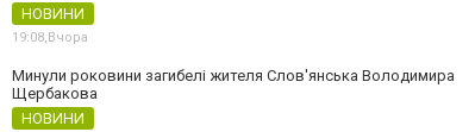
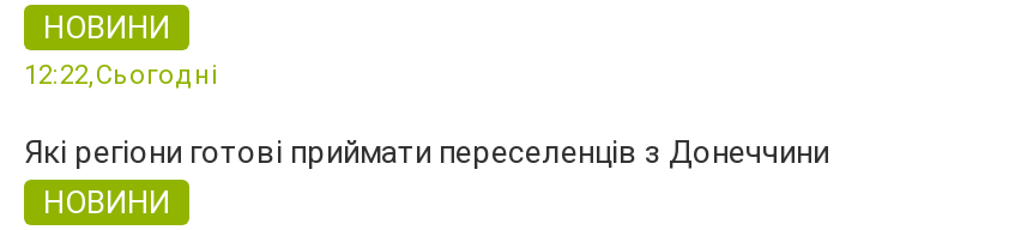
[12,30,88,45] 19:08,Вчора -> [24,60,218,91] 12:22,Сьогодні
[12,67,455,102] Минули роковини загибелі жителя Слов'янська Володимира | Щербакова -> [24,134,829,170] Які регіони готові приймати переселенців з Донеччини

